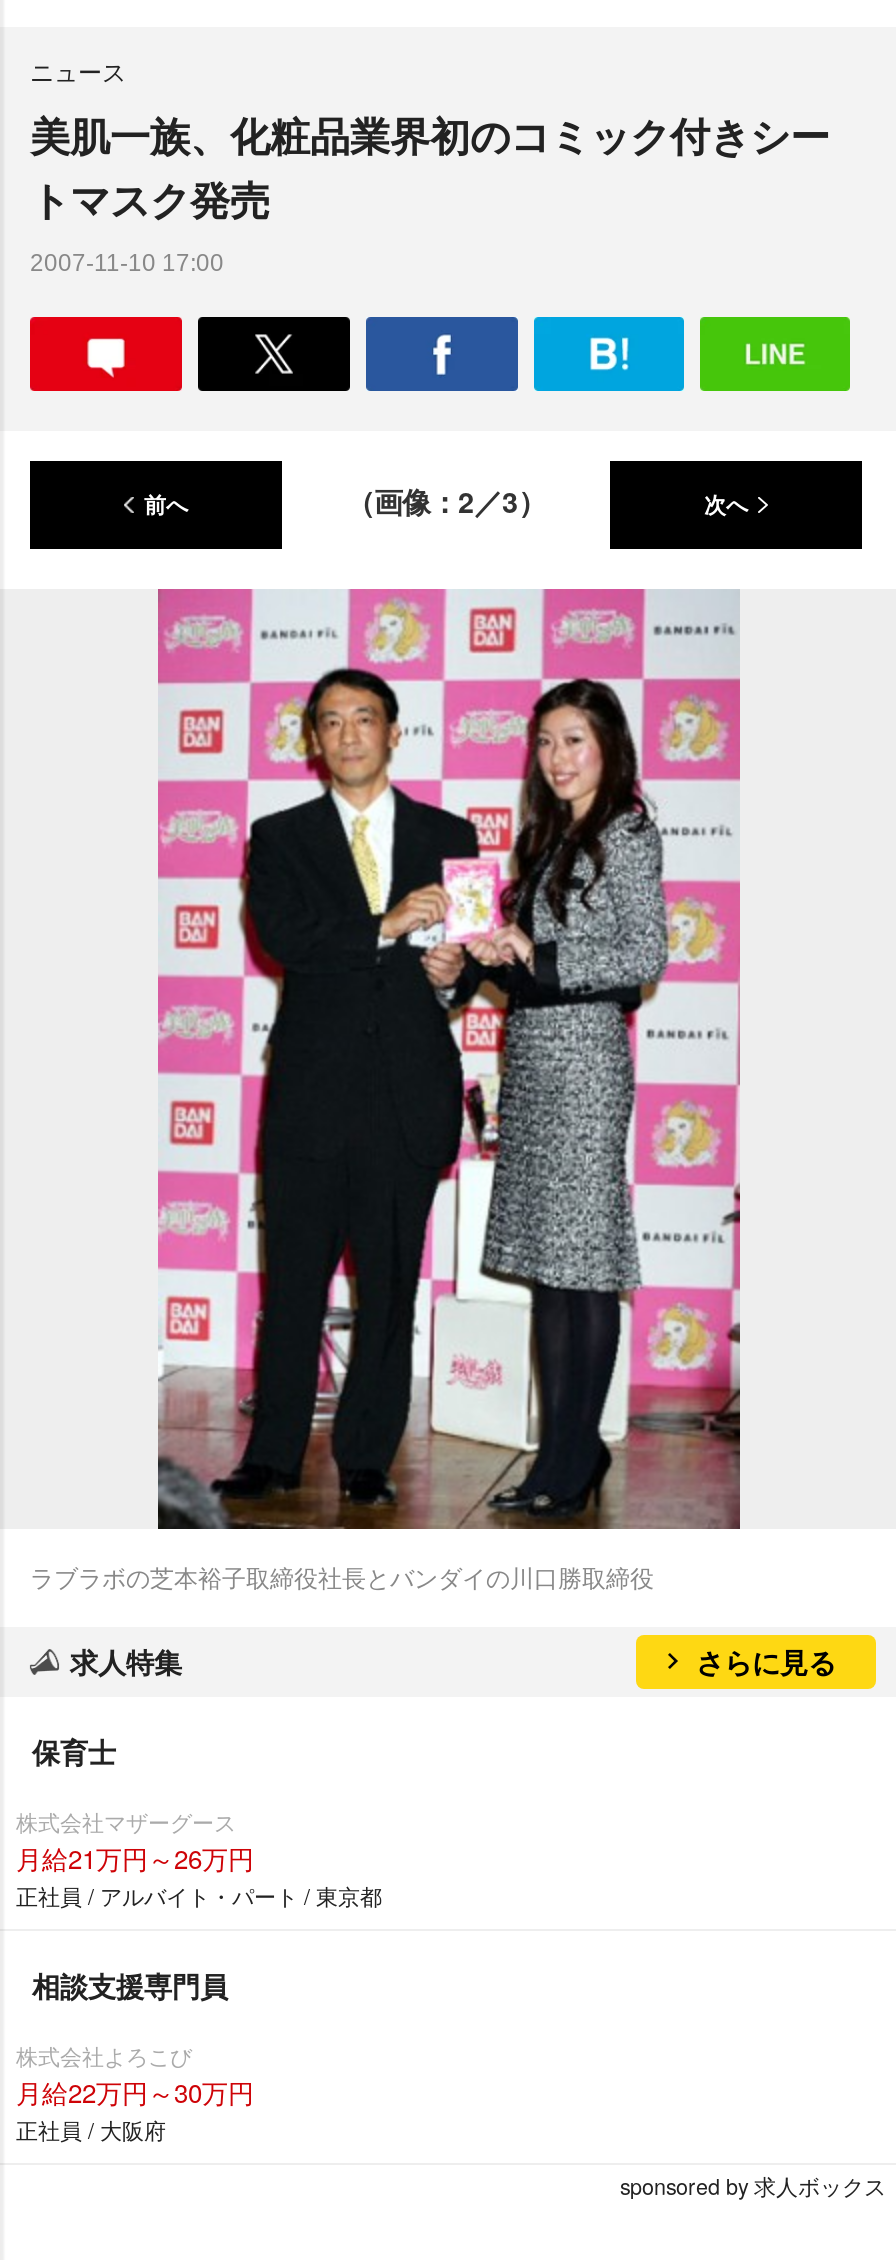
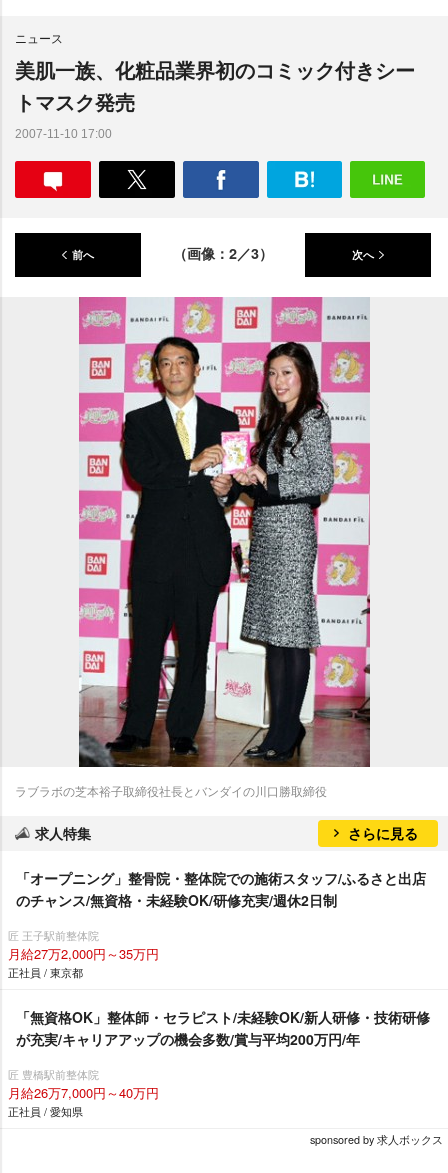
[32,1731,116,1771] 保育士 -> [16,868,426,910] 「オープニング」整骨院・整体院での施術スタッフ/ふるさと出店 | のチャンス/無資格・未経験OK/研修充実/週休2日制
[16,1807,382,1911] 株式会社マザーグース | 月給21万円～26万円 | 正社員 / アルバイト・パート / 東京都 -> [8,928,159,980] 匠 王子駅前整体院 | 月給27万2,000円～35万円 | 正社員 / 東京都
[32,1965,228,2005] 相談支援専門員 -> [16,1007,430,1049] 「無資格OK」整体師・セラピスト/未経験OK/新人研修・技術研修 | が充実/キャリアアップの機会多数/賞与平均200万円/年
[16,2041,254,2145] 株式会社よろこび | 月給22万円～30万円 | 正社員 / 大阪府 -> [8,1067,159,1119] 匠 豊橋駅前整体院 | 月給26万7,000円～40万円 | 正社員 / 愛知県

